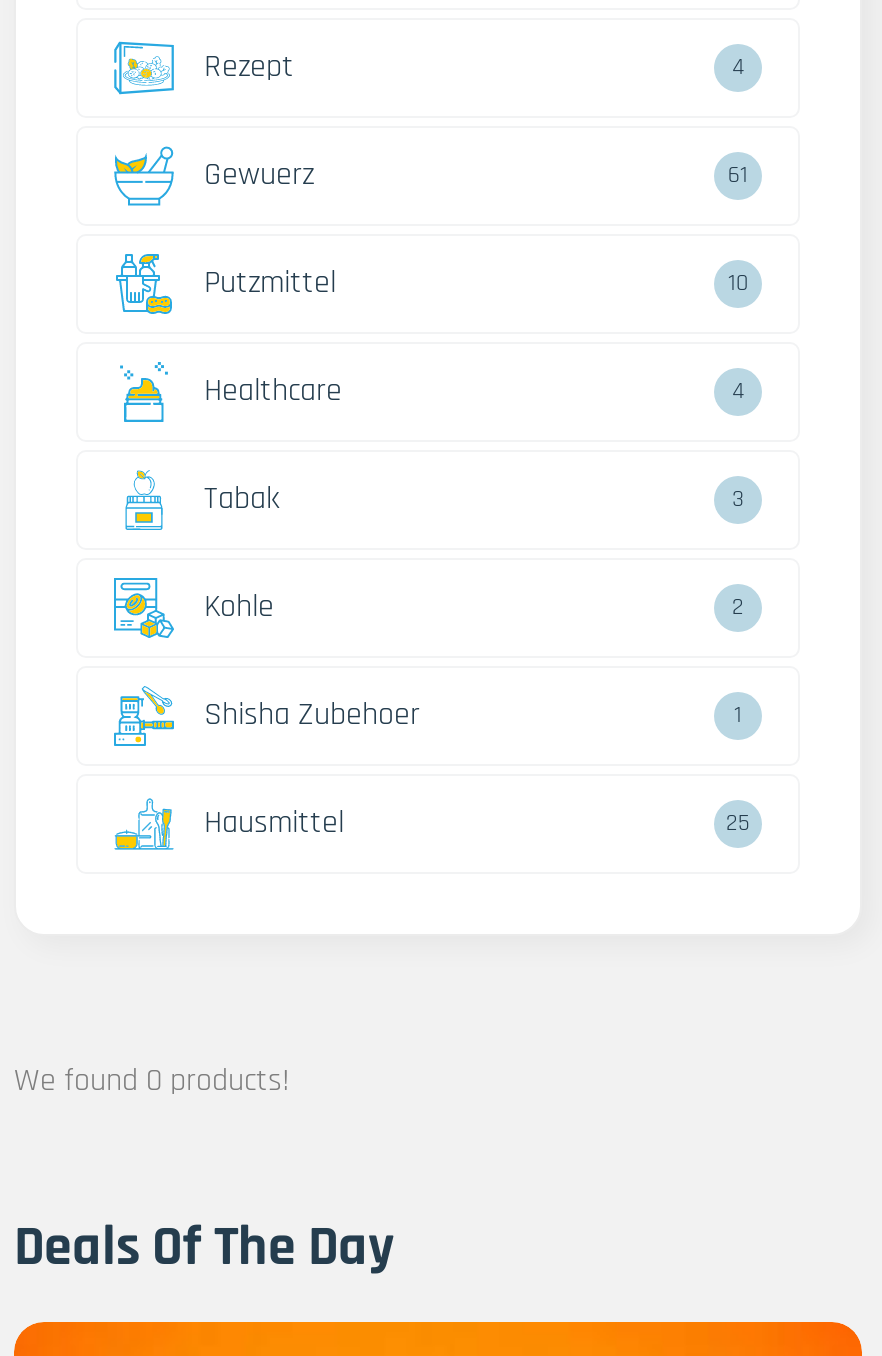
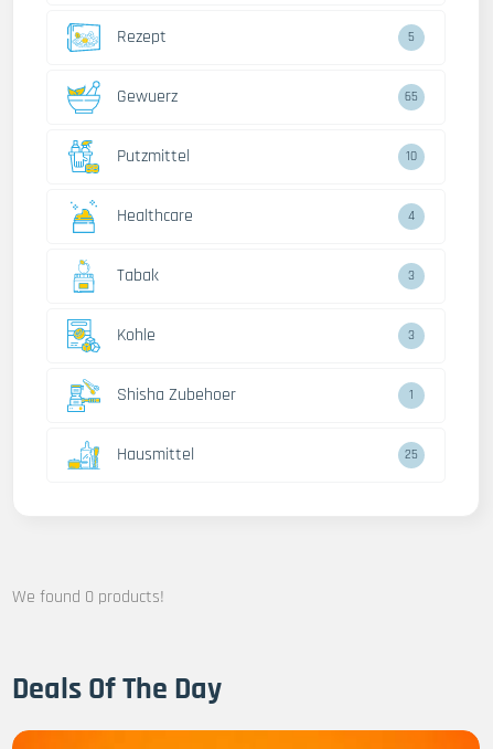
[732,52,744,82] 4 -> [408,29,415,45] 5
[728,160,748,190] 61 -> [405,88,418,105] 65
[732,592,744,622] 2 -> [408,327,415,344] 3

